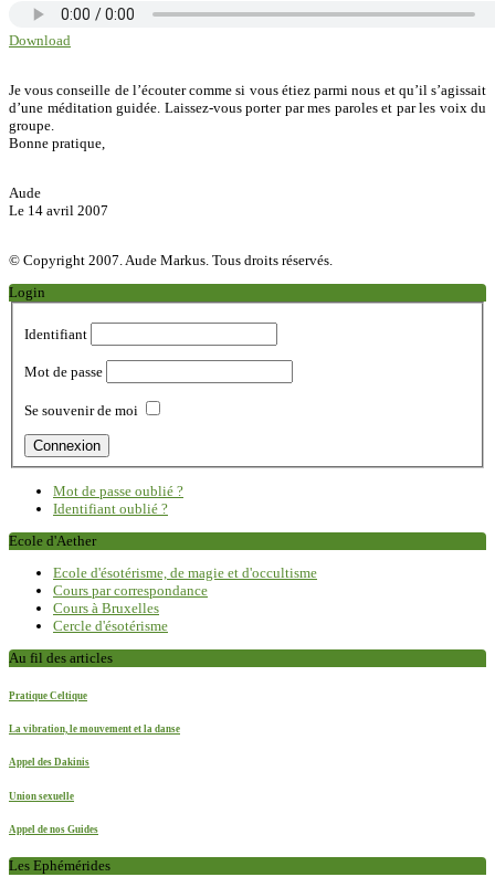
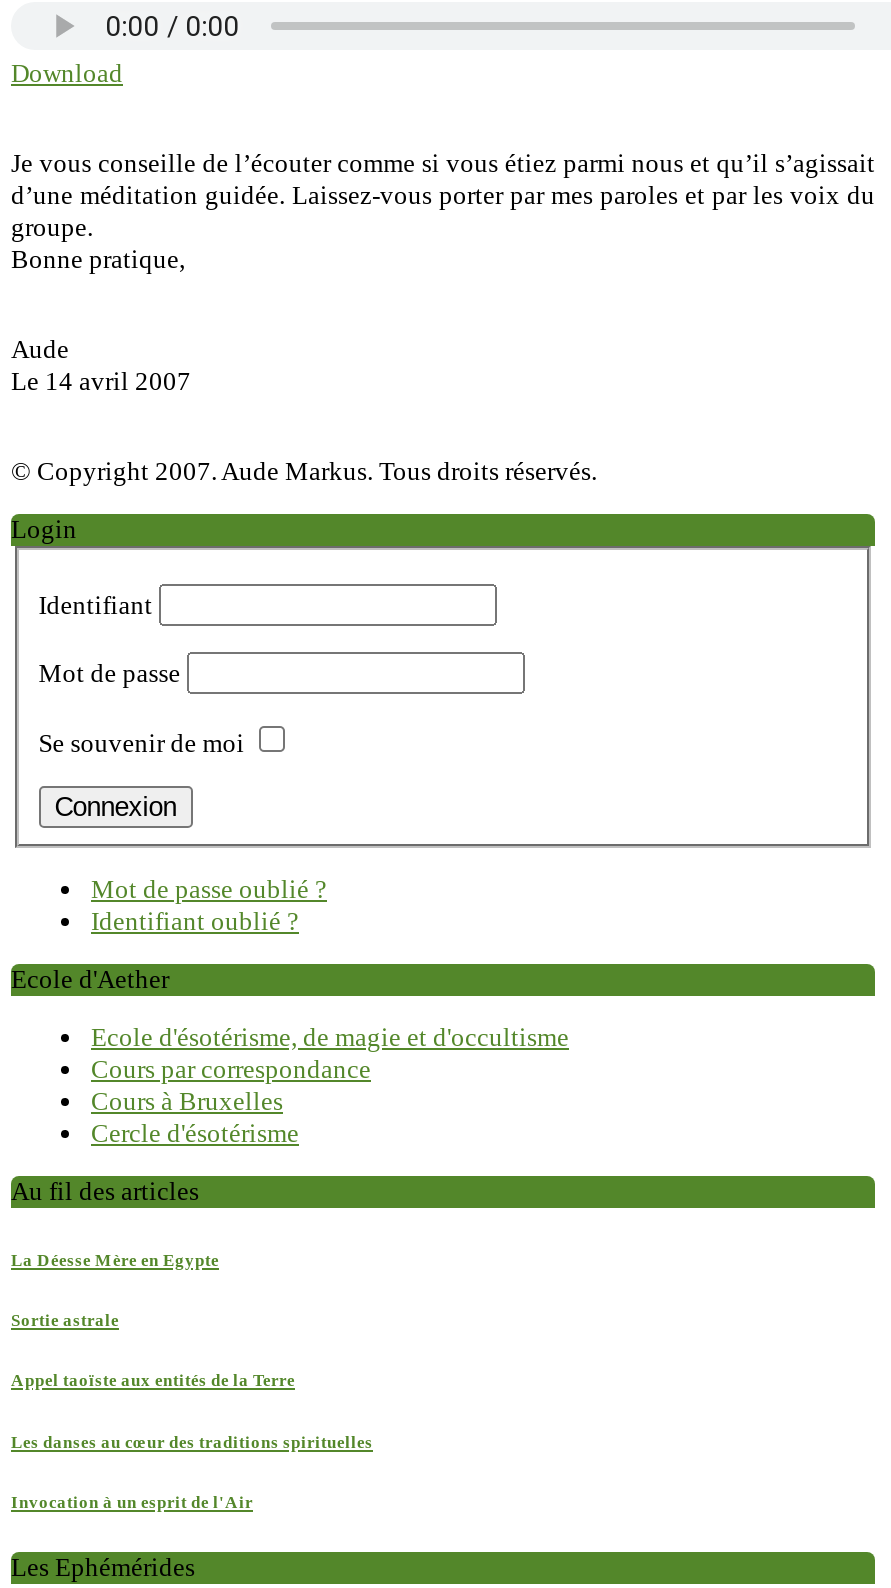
[9,690,87,701] Pratique Celtique -> [11,1250,219,1270] La Déesse Mère en Egypte
[9,723,180,735] La vibration, le mouvement et la danse -> [11,1310,119,1330] Sortie astrale
[9,757,89,768] Appel des Dakinis -> [11,1371,295,1391] Appel taoïste aux entités de la Terre
[9,790,74,801] Union sexuelle -> [11,1431,373,1451] Les danses au cœur des traditions spirituelles
[9,824,98,835] Appel de nos Guides -> [11,1492,253,1512] Invocation à un esprit de l'Air

